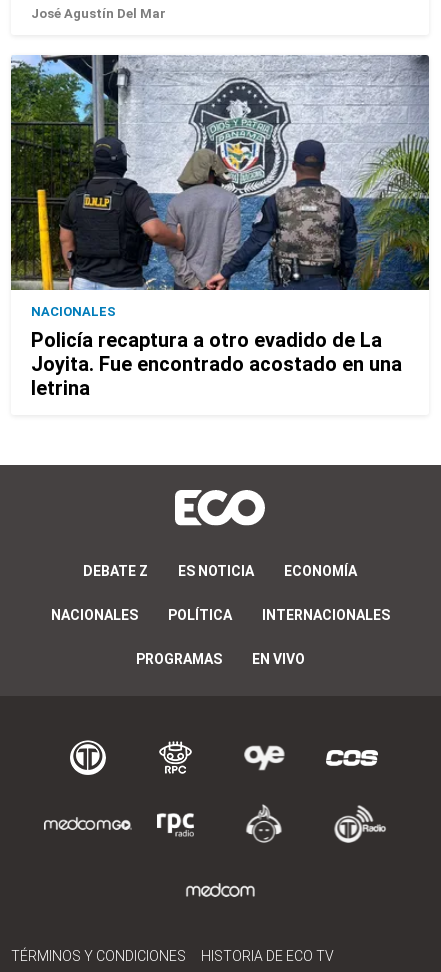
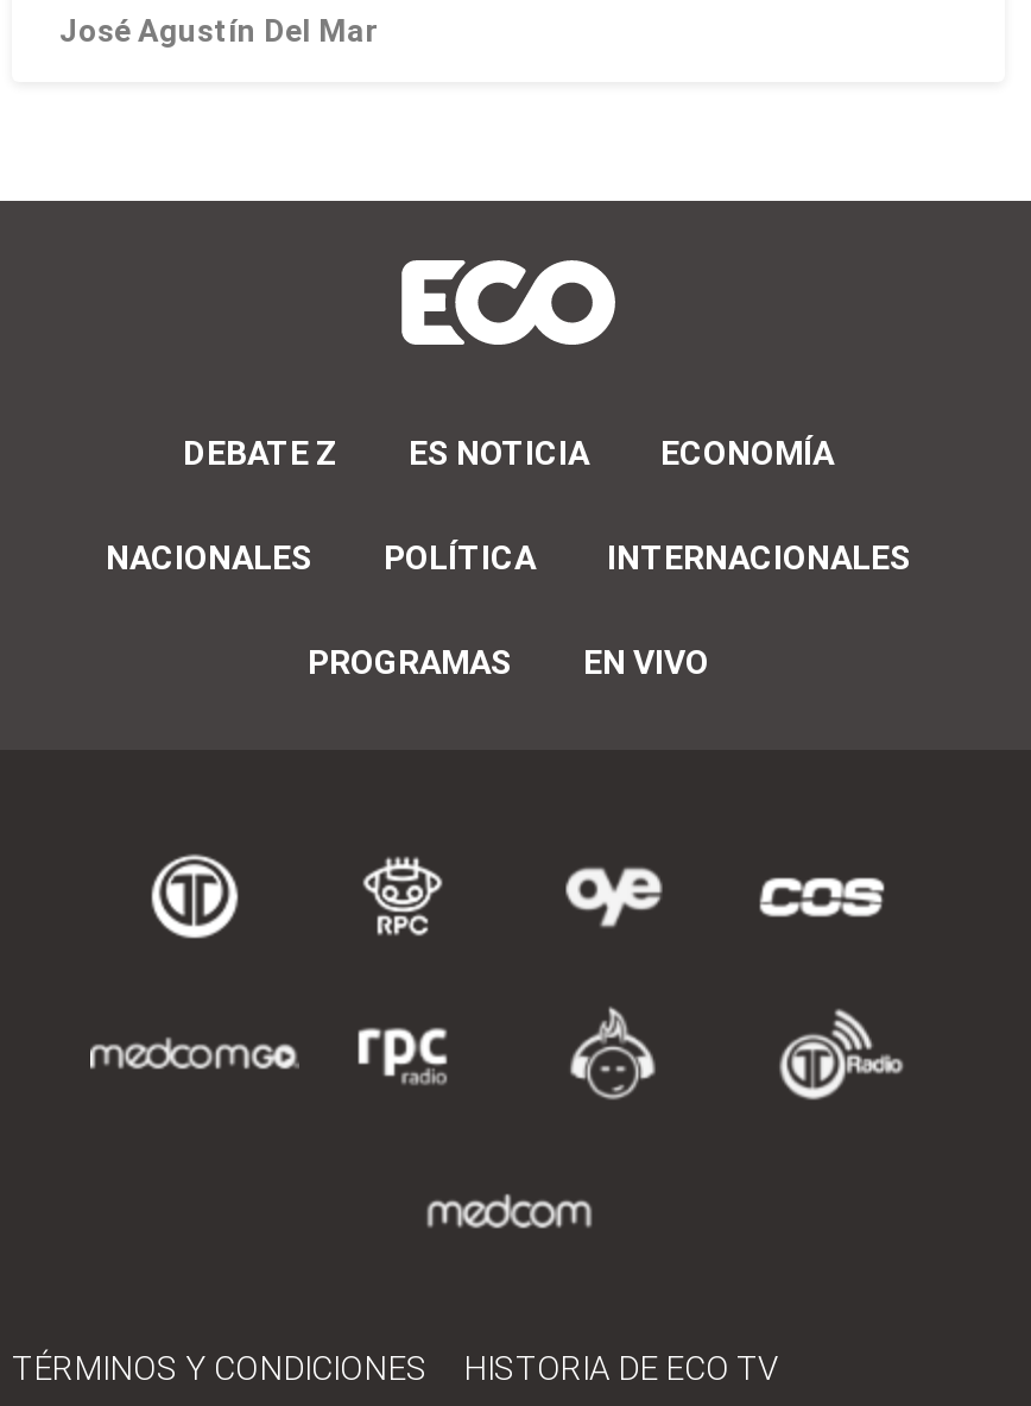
[10,54,430,400] [image] | NACIONALES | Policía recaptura a otro evadido de La | Joyita. Fue encontrado acostado en una | letrina -> none

